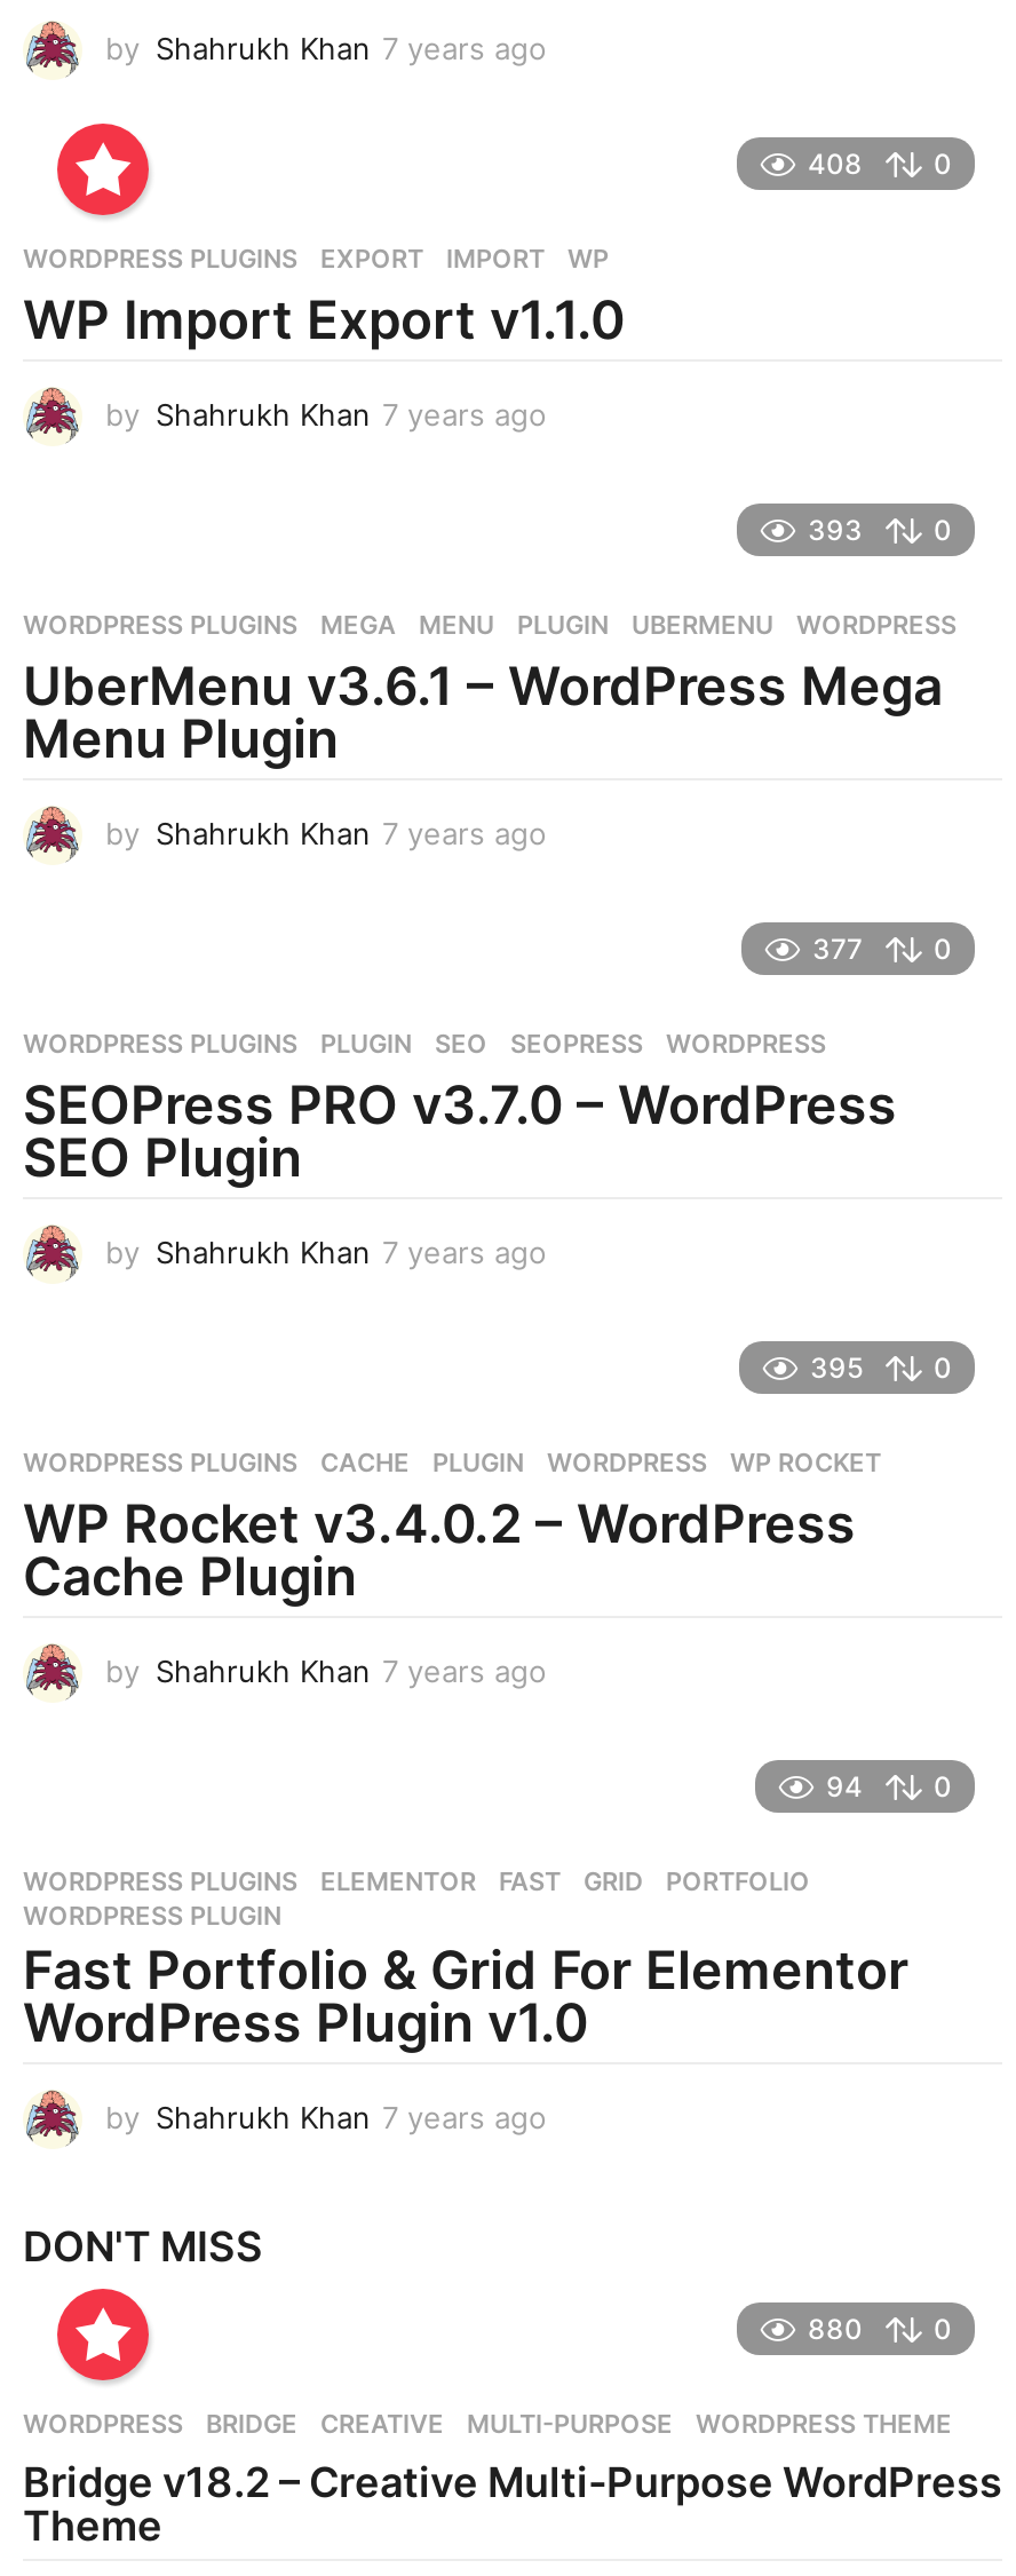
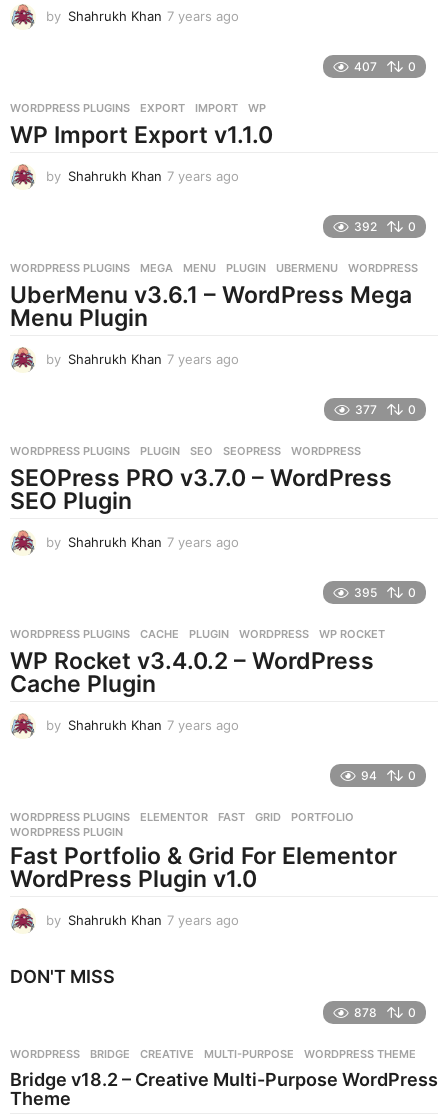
[55,121,153,220] [image] -> none
[808,147,863,182] 408 -> [354,59,377,74] 407
[808,514,863,548] 393 -> [354,219,377,234] 392
[55,2286,153,2385] [image] -> none
[808,2311,863,2346] 880 -> [354,1005,377,1020] 878

